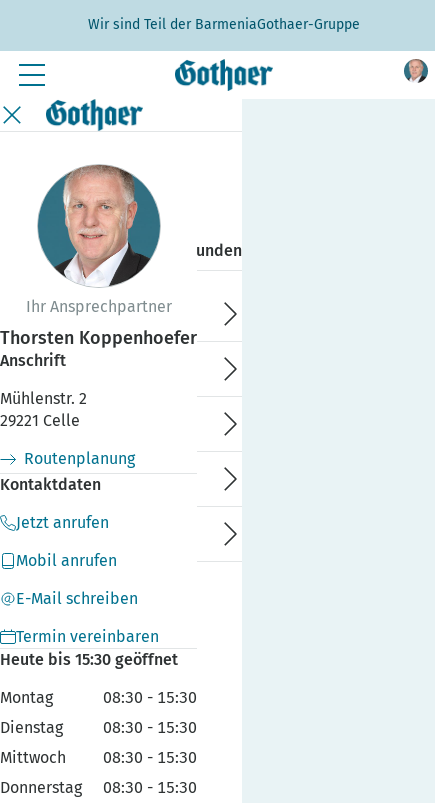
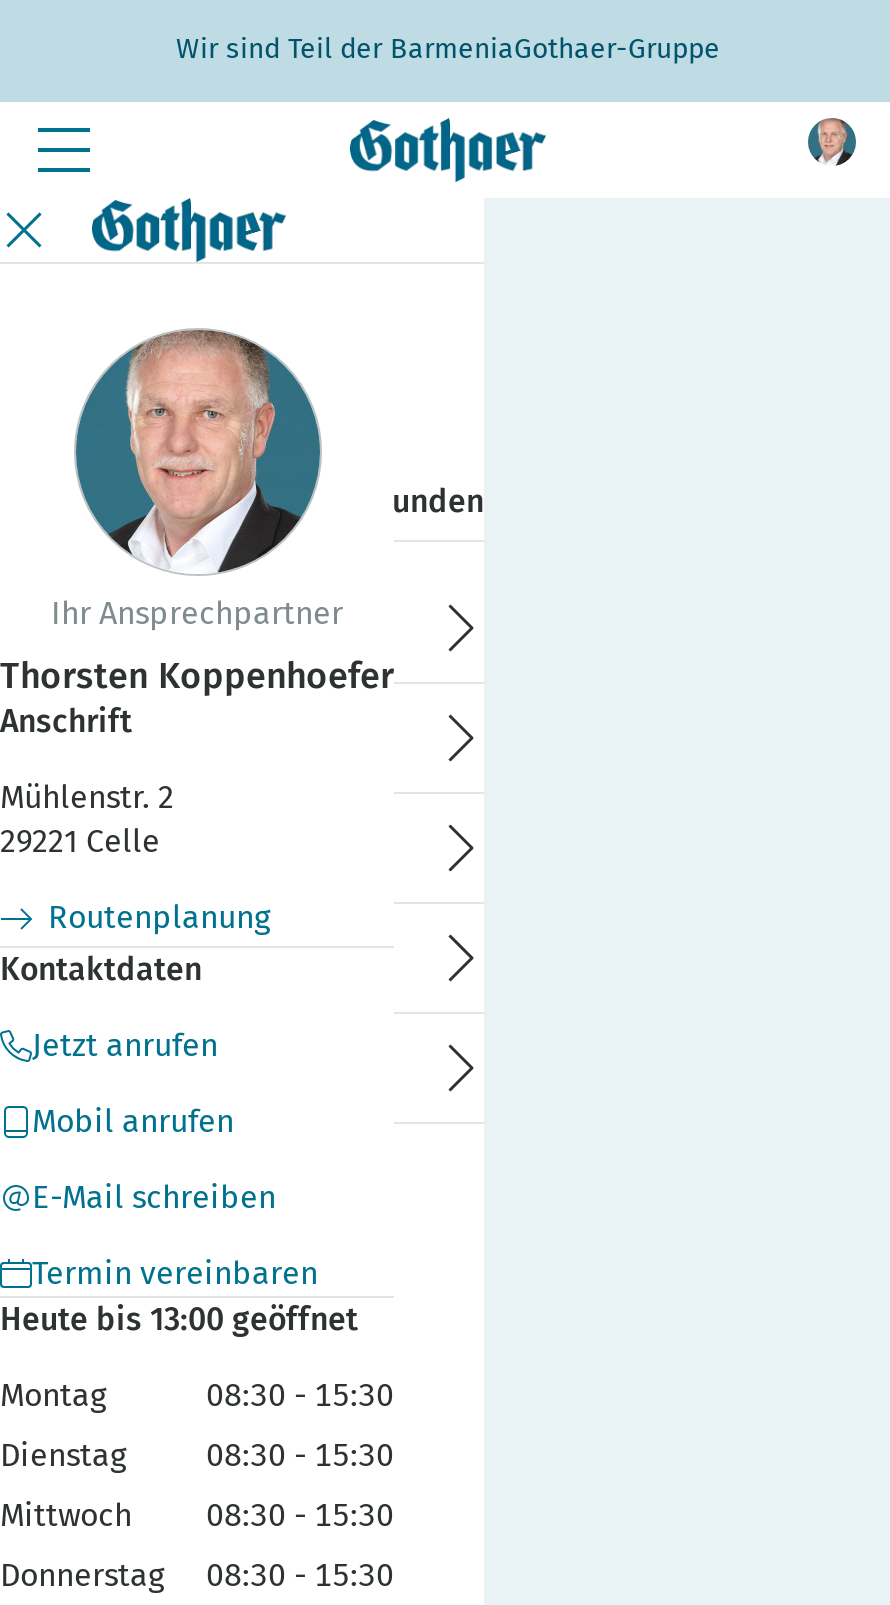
[0,650,178,669] Heute bis 15:30 geöffnet -> [0,1300,358,1338] Heute bis 13:00 geöffnet

